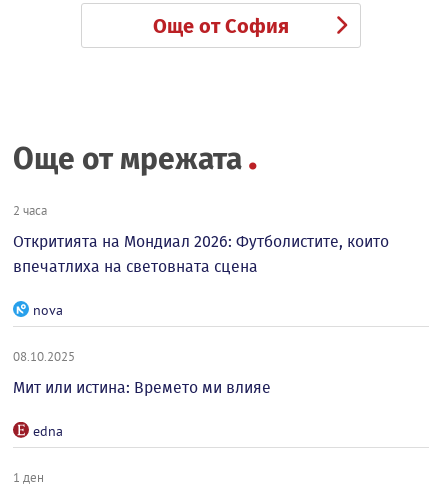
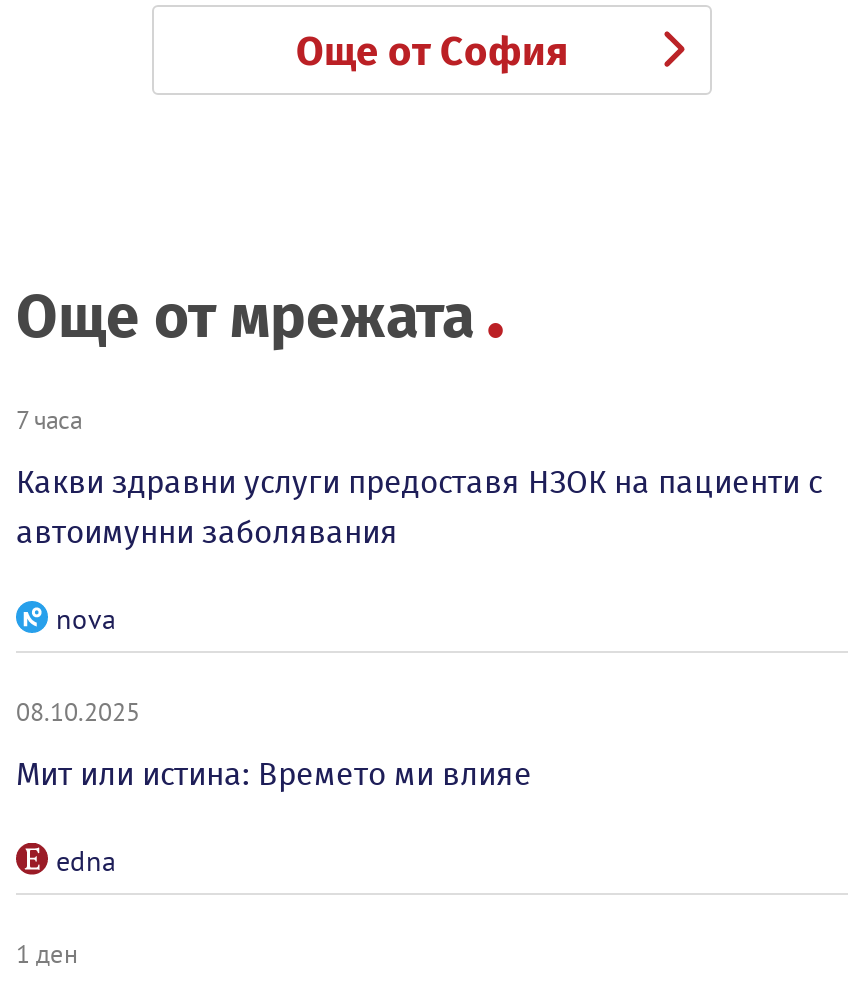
[13,202,47,218] 2 часа -> [16,403,82,435] 7 часа
[13,232,389,276] Откритията на Мондиал 2026: Футболистите, които | впечатлиха на световната сцена -> [16,463,822,551] Какви здравни услуги предоставя НЗОК на пациенти с | автоимунни заболявания

